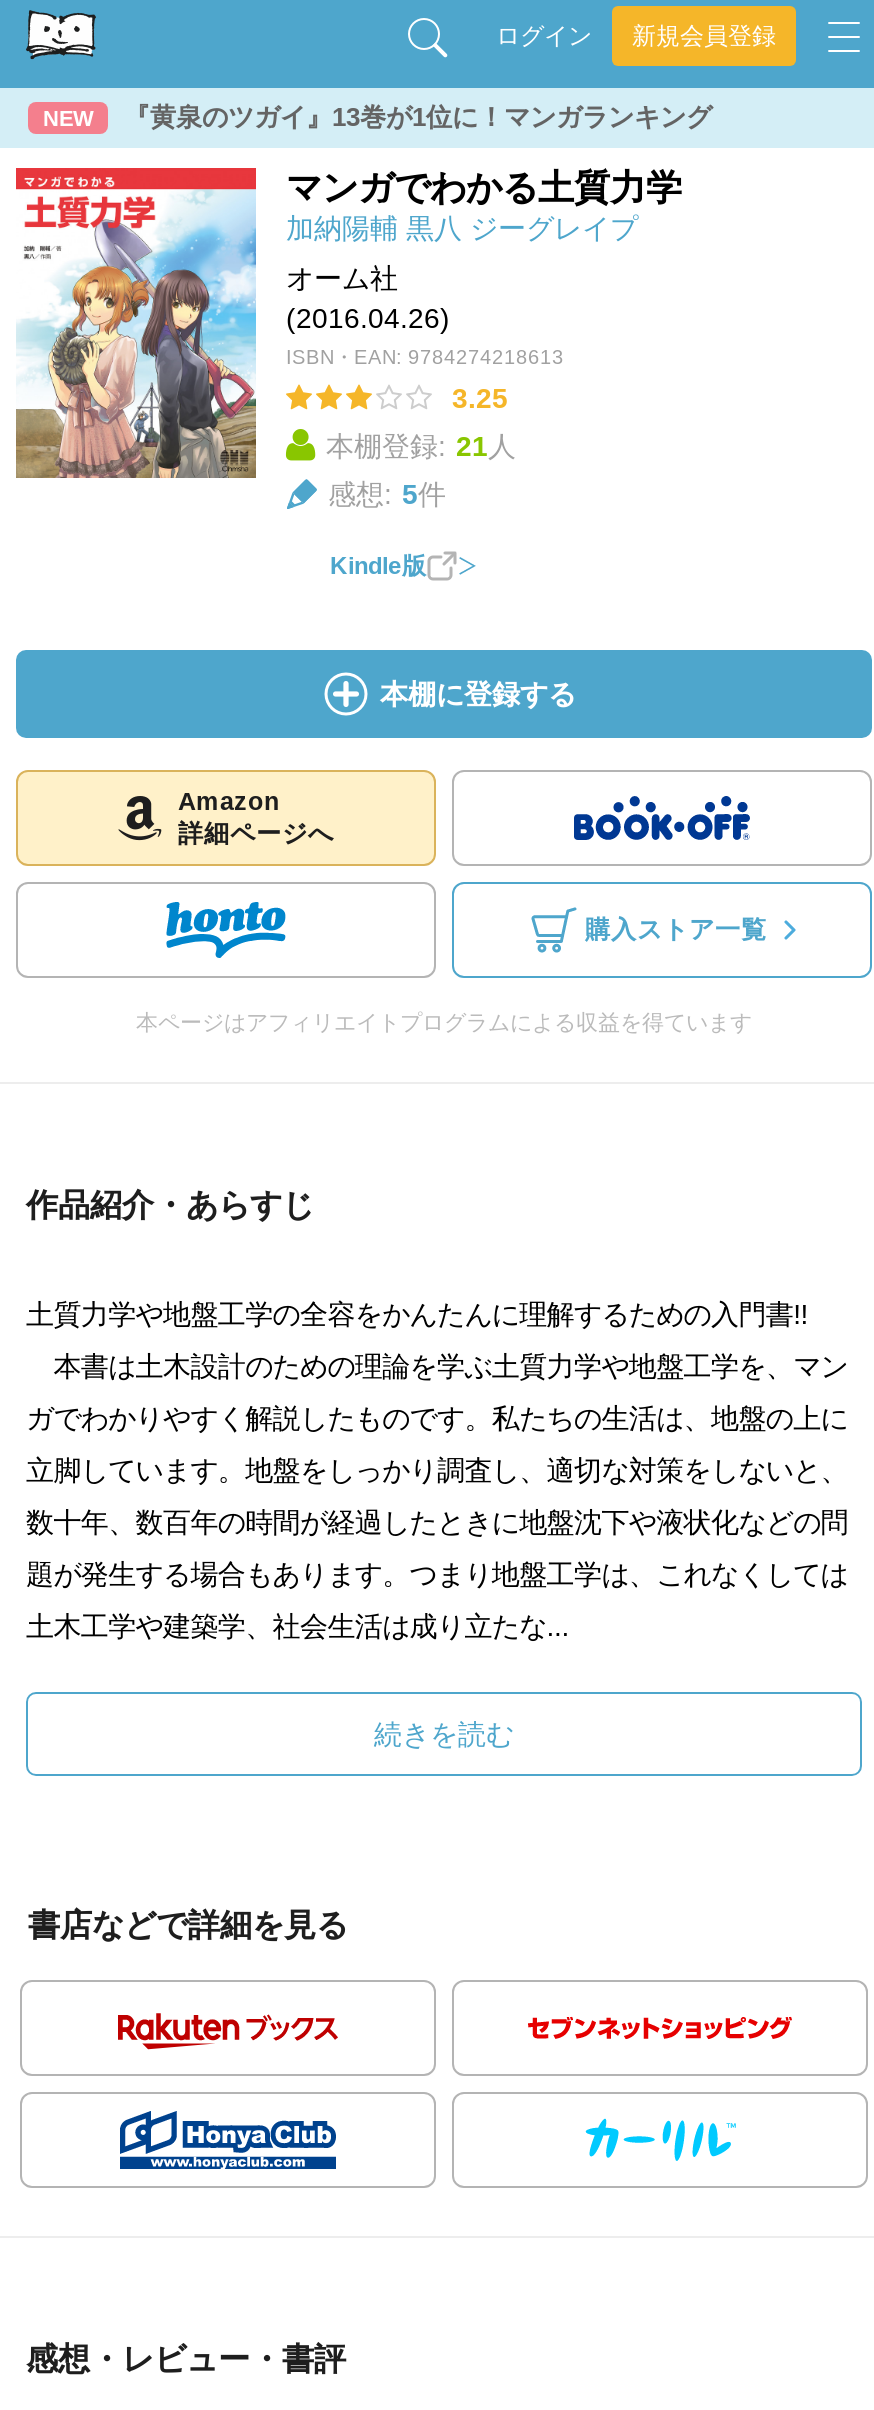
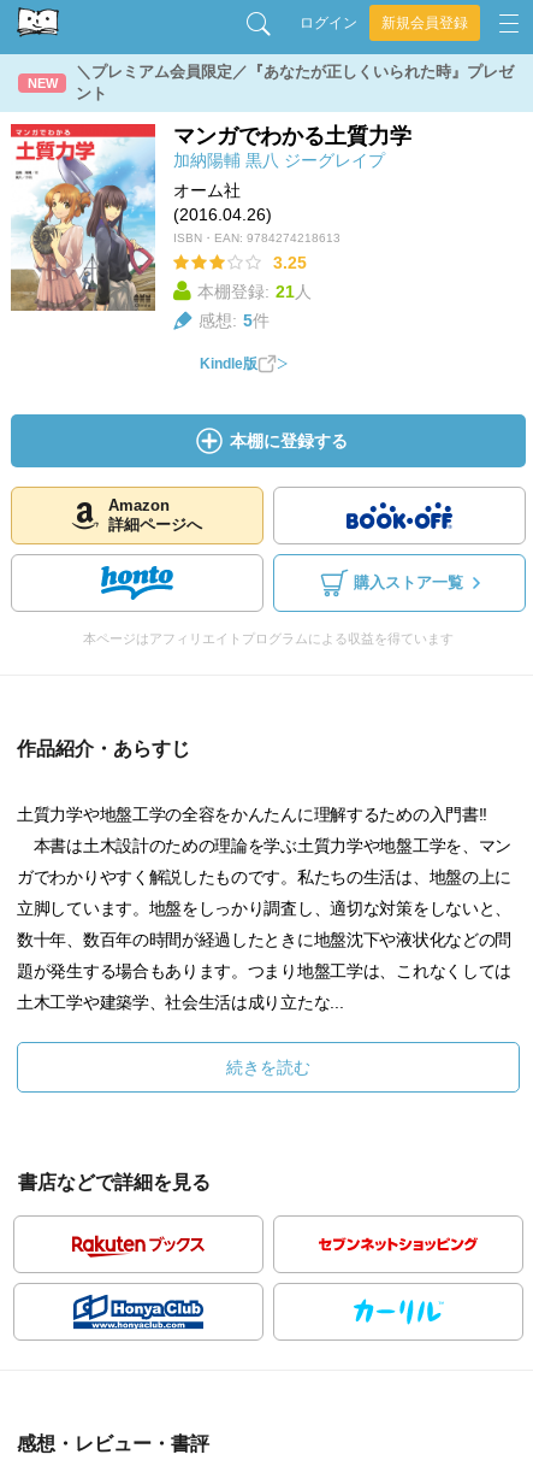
[124,102,712,132] 『黄泉のツガイ』13巻が1位に！マンガランキング -> [76,63,514,102] ＼プレミアム会員限定／『あなたが正しくいられた時』プレゼ | ント

